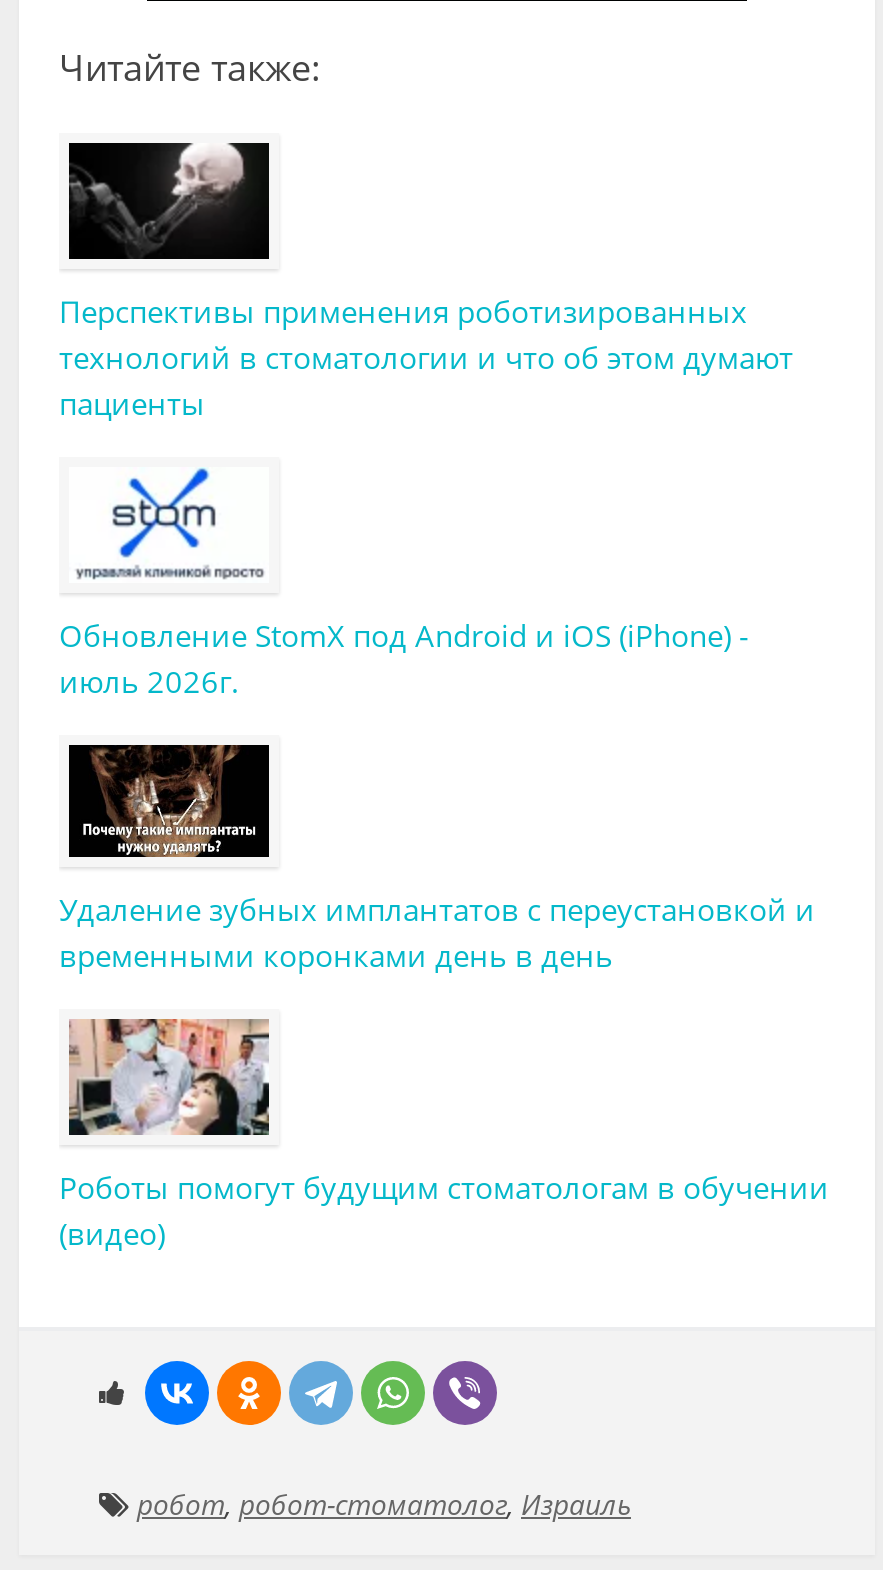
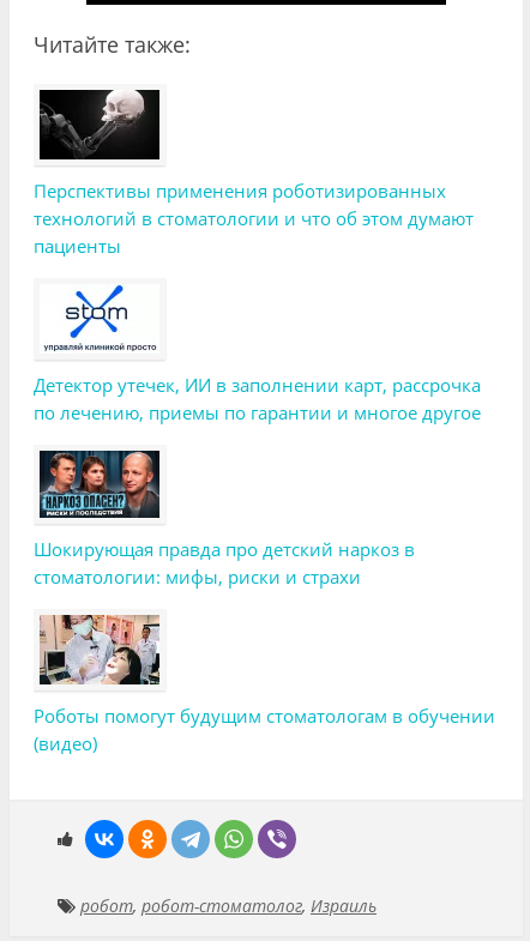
[59,615,749,701] Обновление StomX под Android и iOS (iPhone) - | июль 2026г. -> [34,373,481,424] Детектор утечек, ИИ в заполнении карт, рассрочка | по лечению, приемы по гарантии и многое другое
[59,743,815,975] [image] | Удаление зубных имплантатов с переустановкой и | временными коронками день в день -> [34,451,415,589] [image] | Шокирующая правда про детский наркоз в | стоматологии: мифы, риски и страхи

